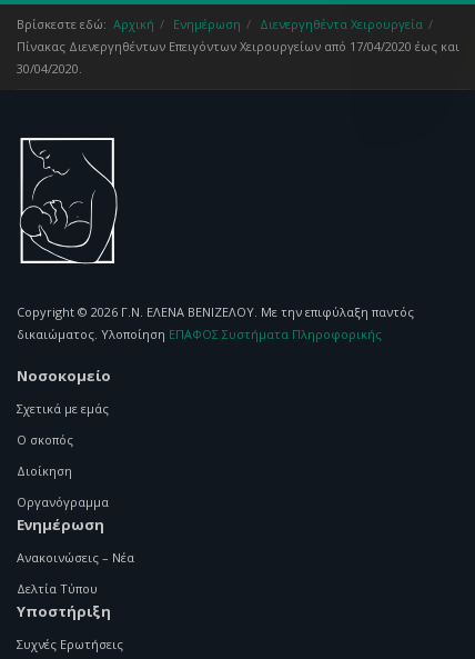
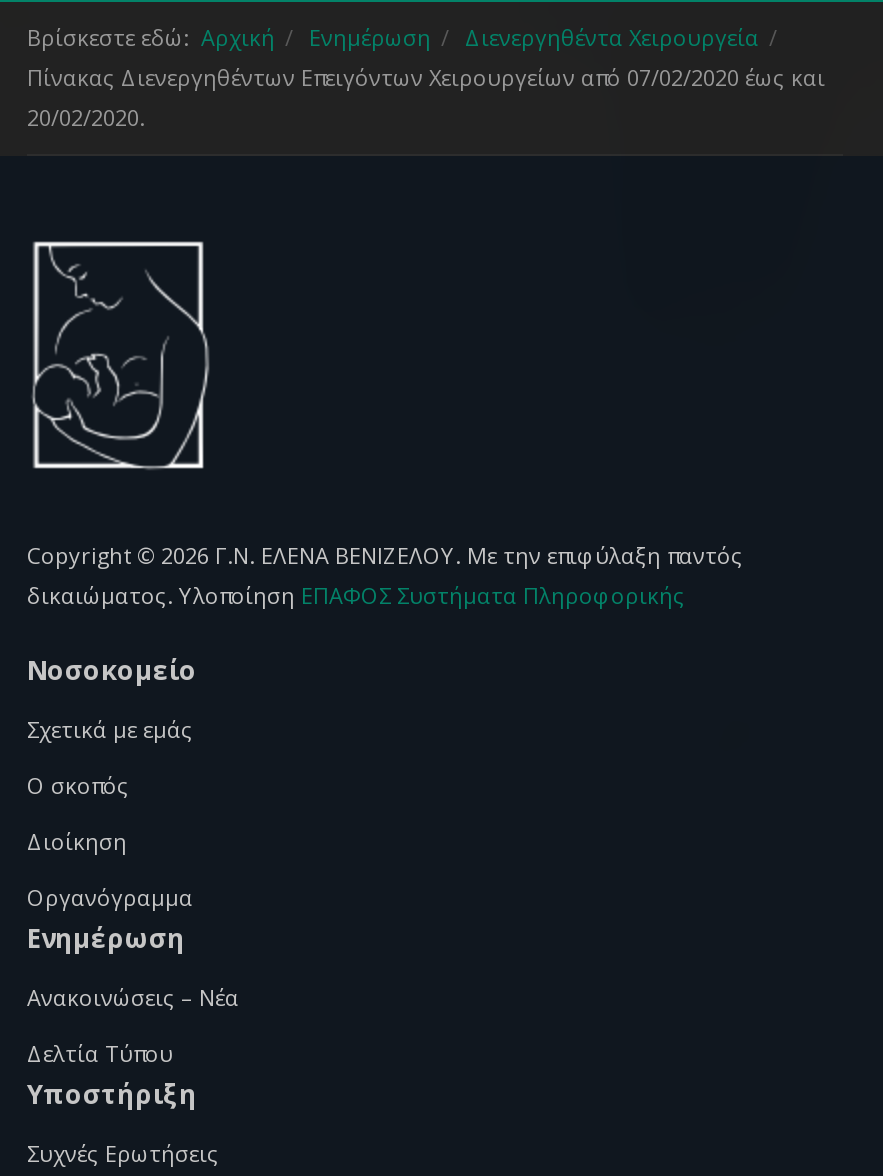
[17,37,459,54] Πίνακας Διενεργηθέντων Επειγόντων Χειρουργείων από 17/04/2020 έως και -> [27,61,825,91] Πίνακας Διενεργηθέντων Επειγόντων Χειρουργείων από 07/02/2020 έως και
[17,59,82,76] 30/04/2020. -> [27,101,145,131] 20/02/2020.

